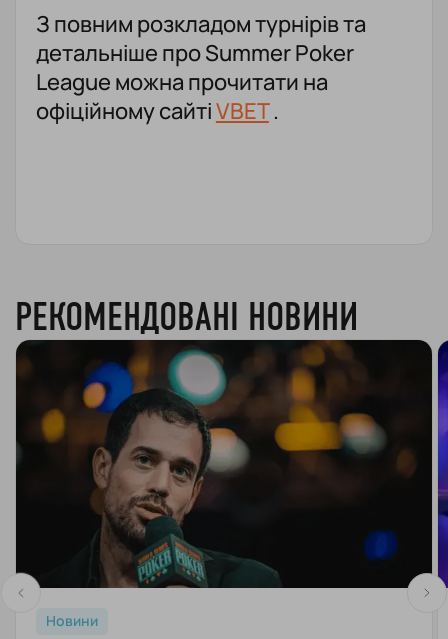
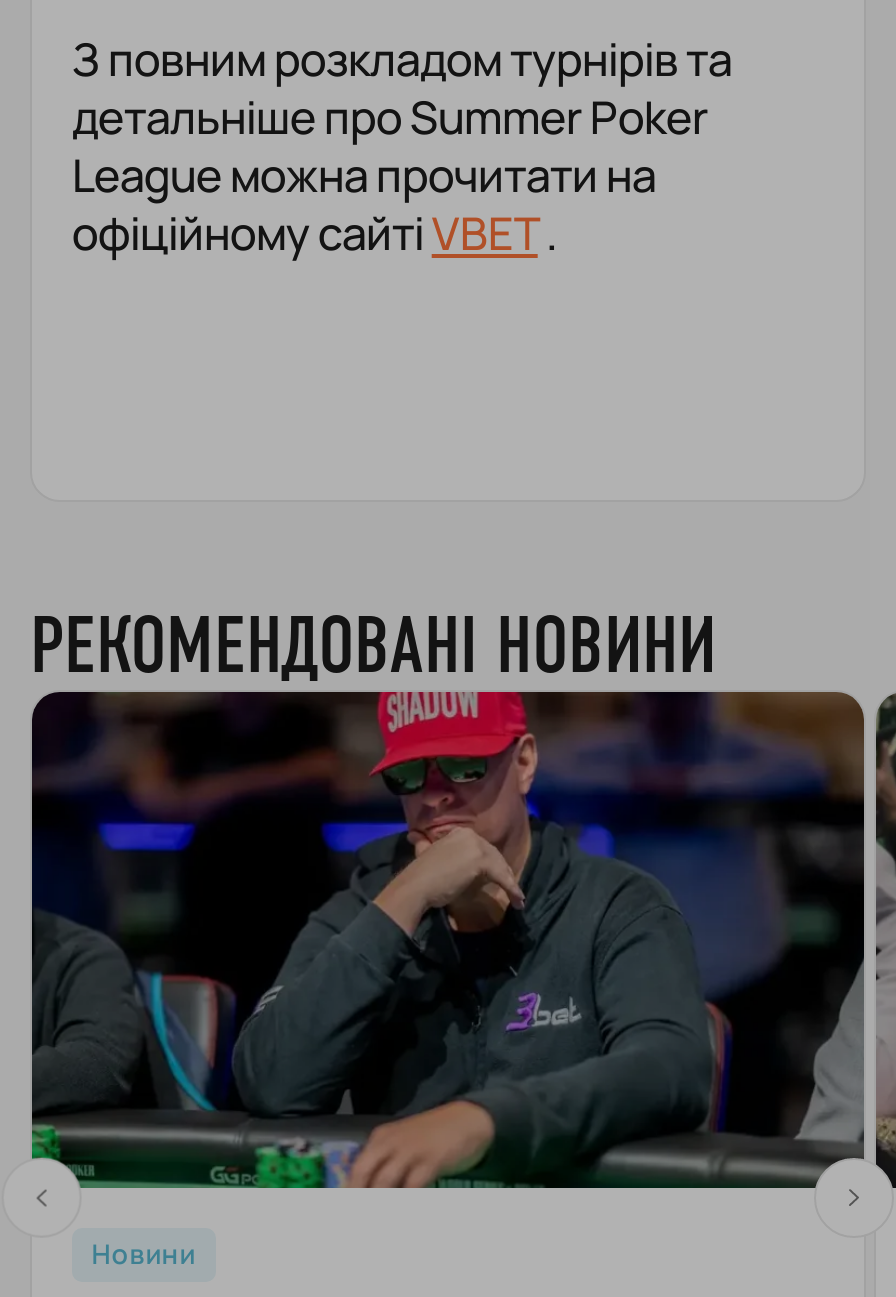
[15,339,445,589] [image] -> [30,690,890,1190] [image]

